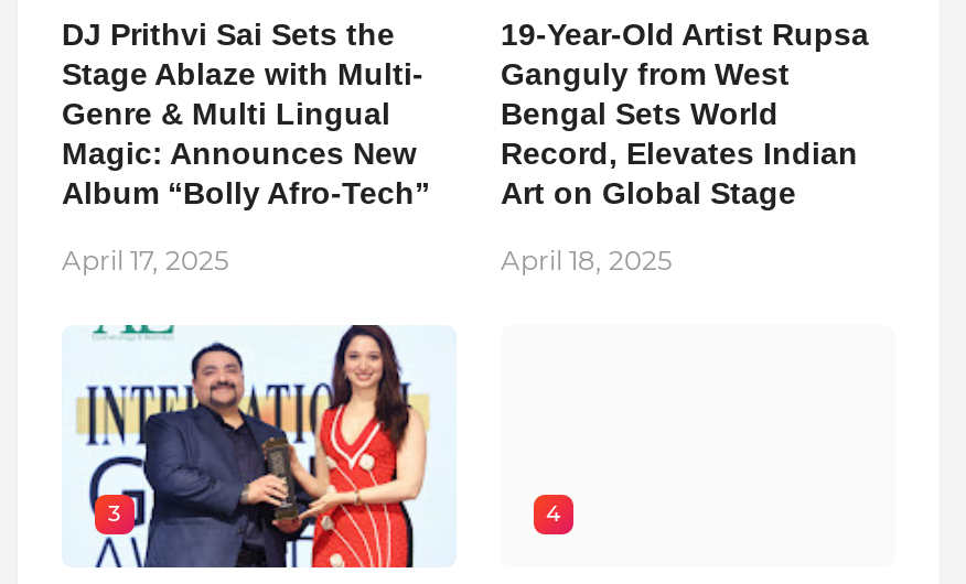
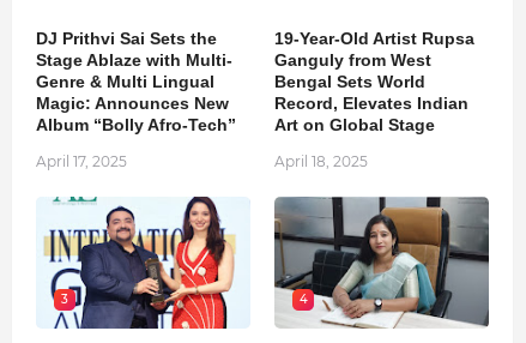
none -> [273,195,490,330] [image]

